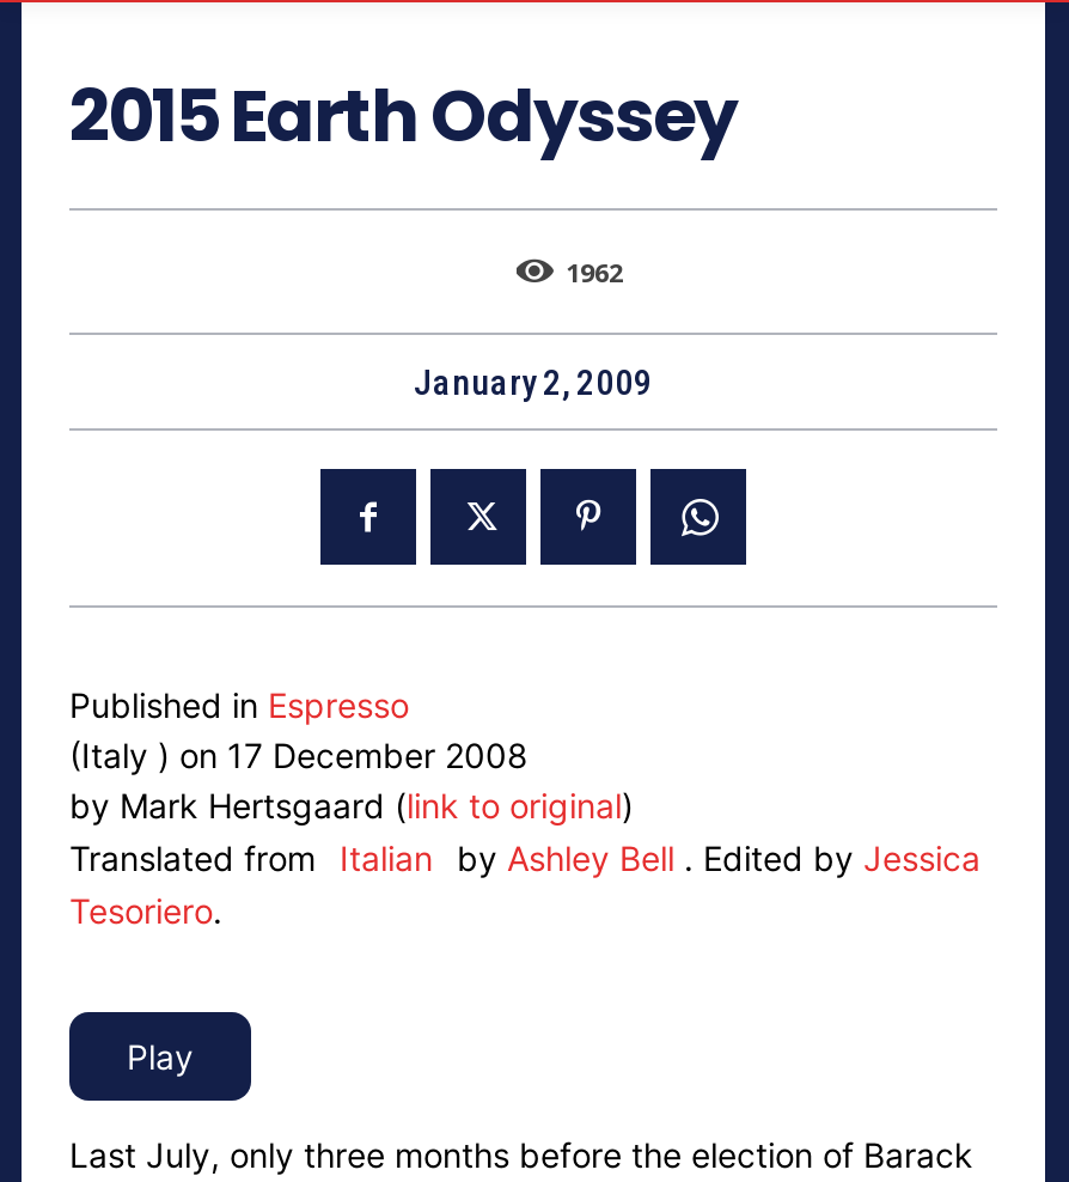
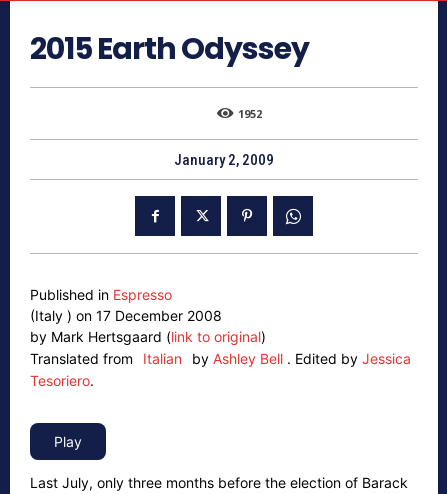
[566,253,623,289] 1962 -> [237,106,261,121] 1952

